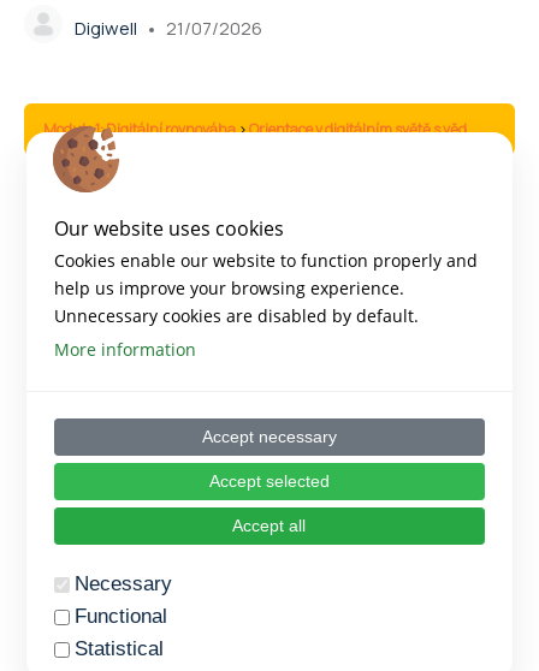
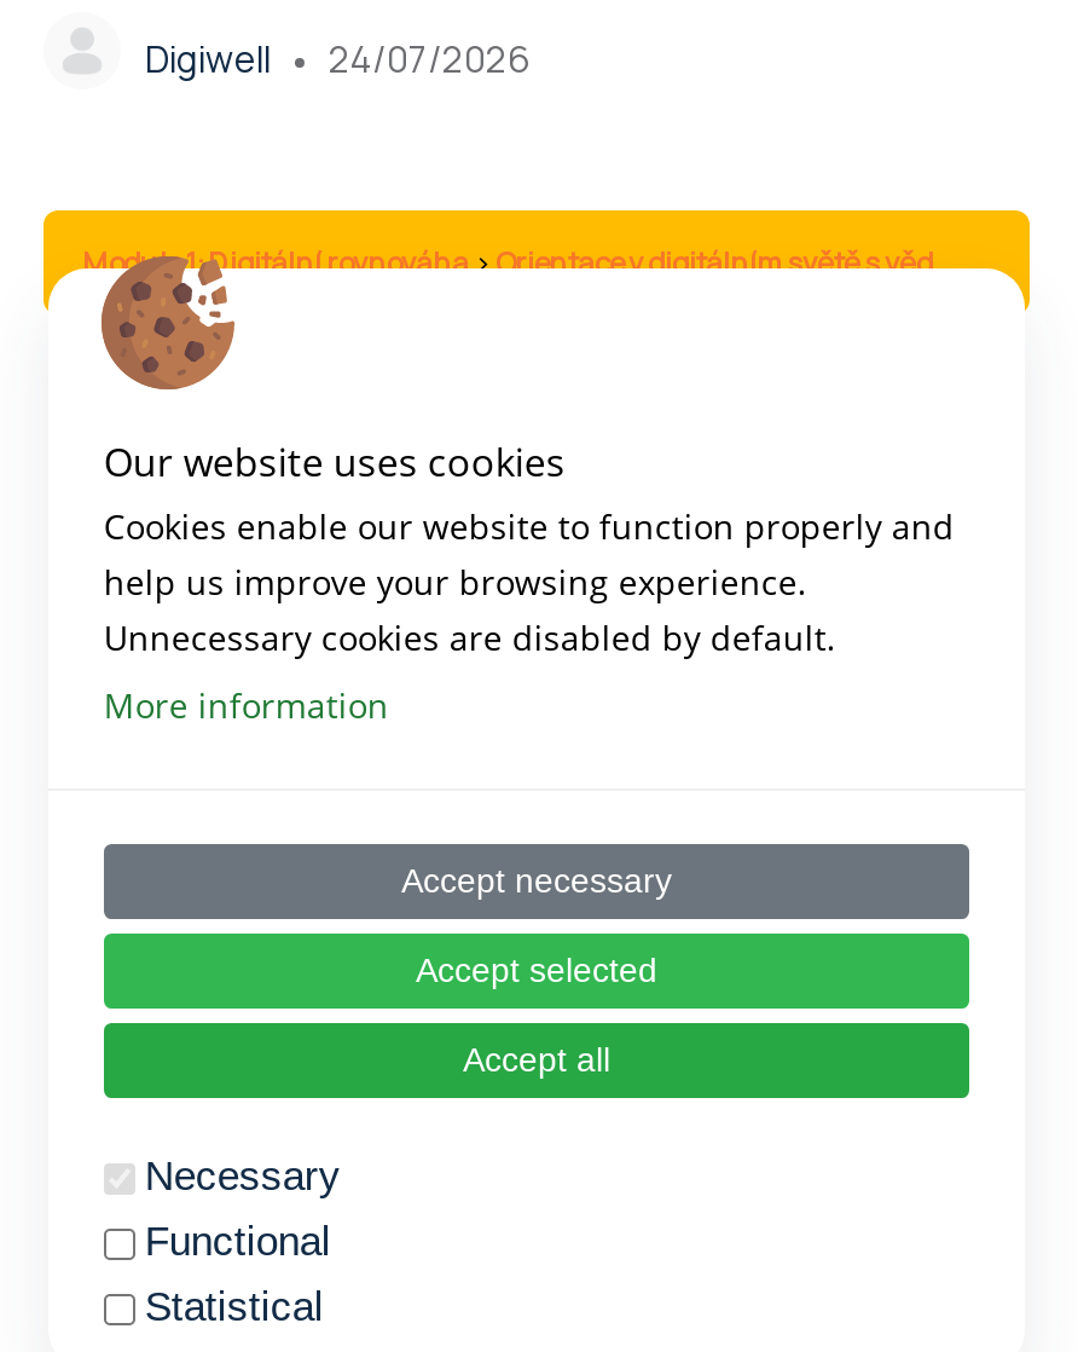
[75,15,262,40] Digiwell 21/07/2026 -> [145,33,529,83] Digiwell 24/07/2026

